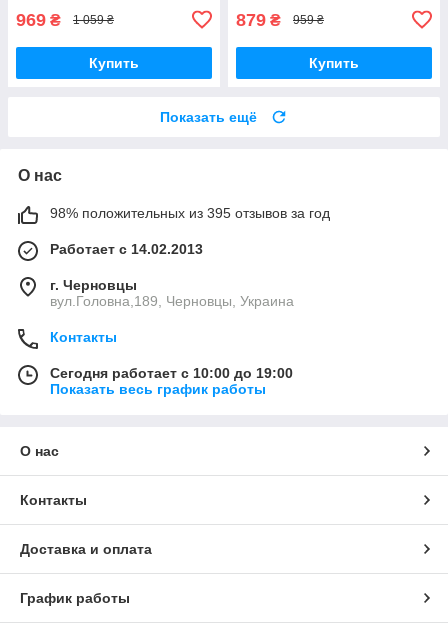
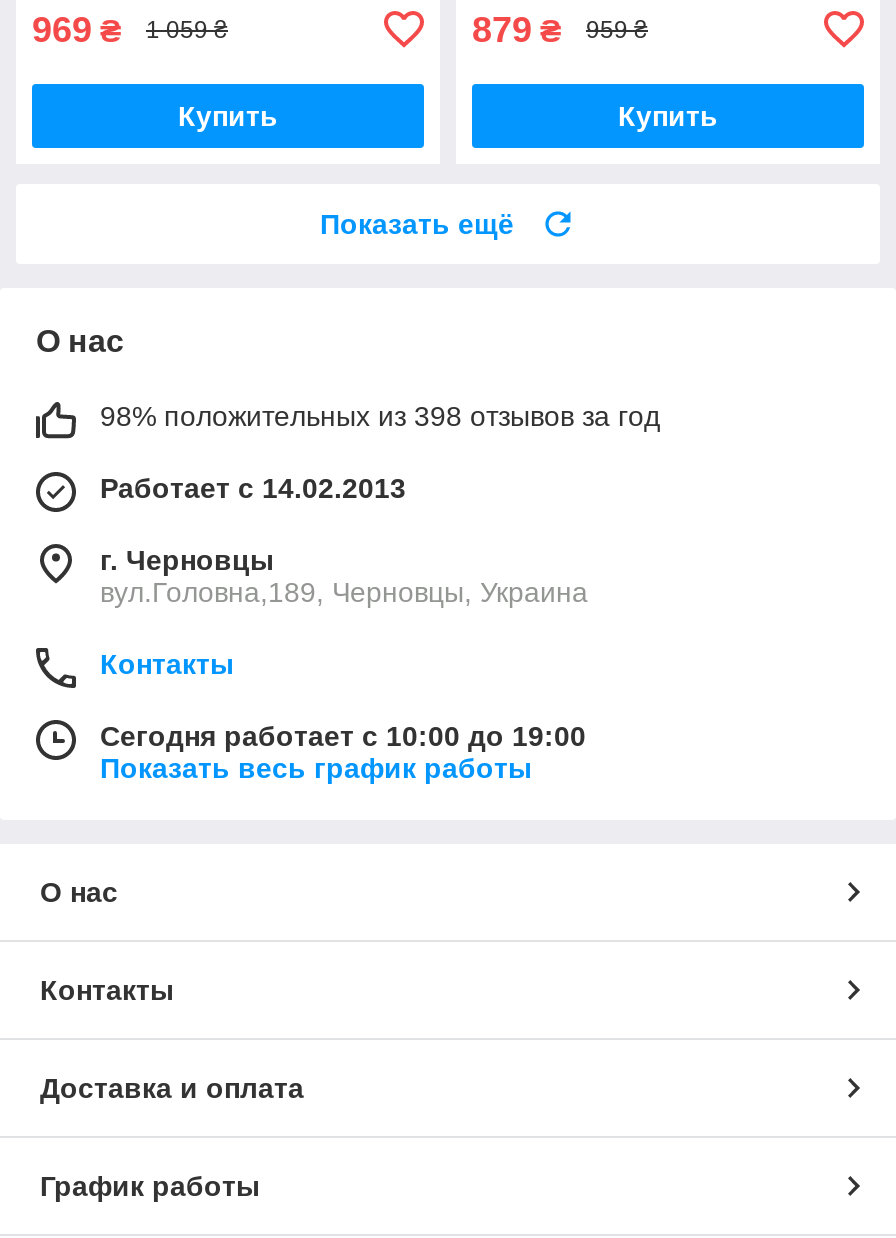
[50,205,330,221] 98% положительных из 395 отзывов за год -> [100,399,660,431] 98% положительных из 398 отзывов за год

